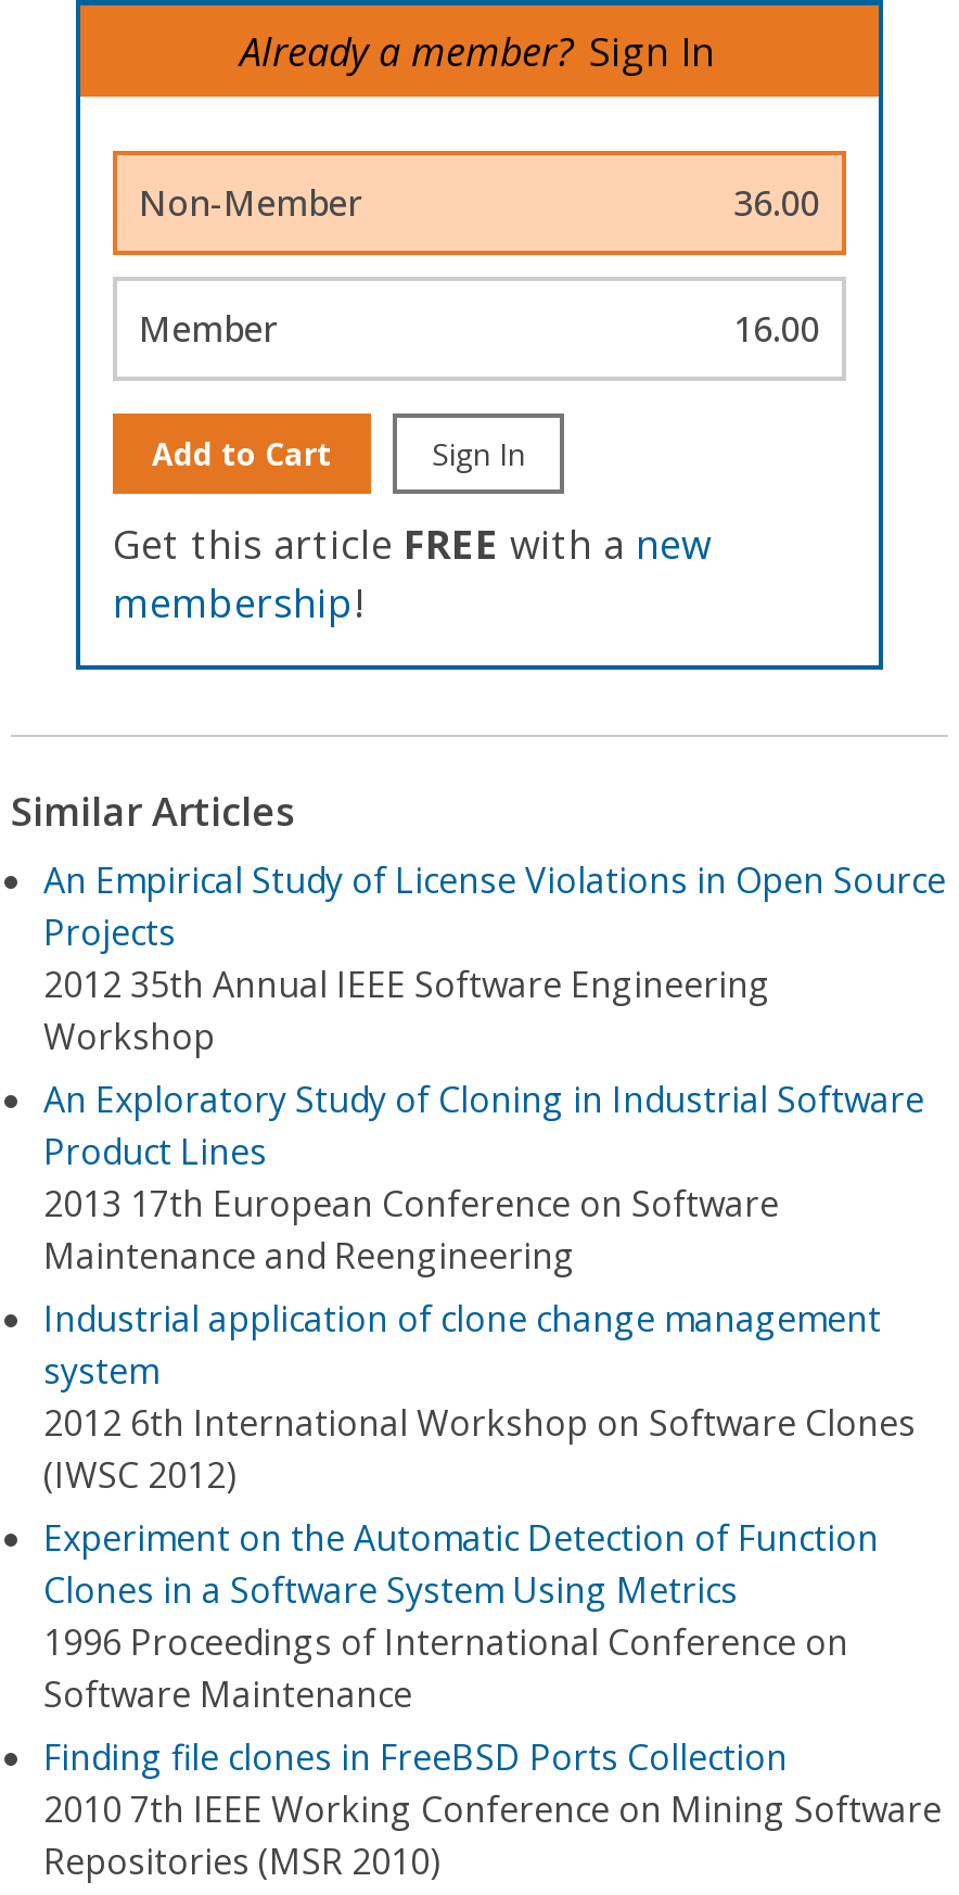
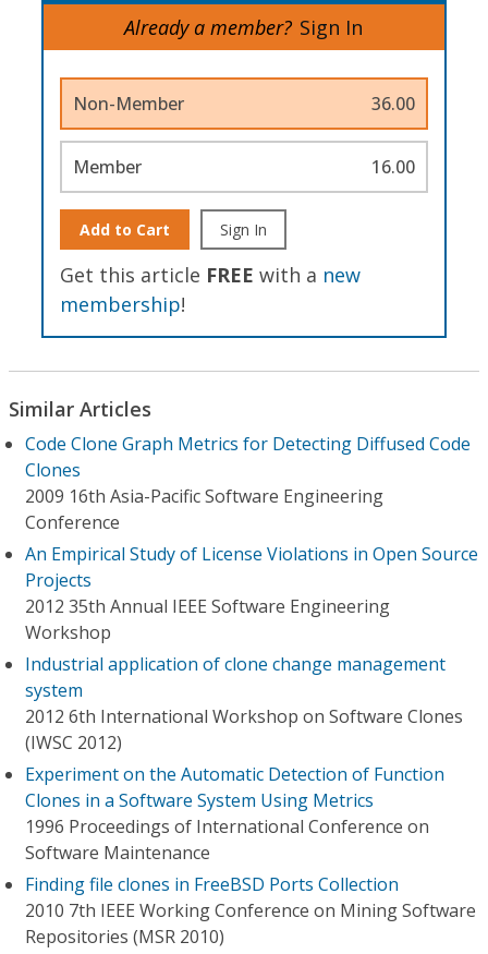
none -> [25,432,471,534] Code Clone Graph Metrics for Detecting Diffused Code | Clones | 2009 16th Asia-Pacific Software Engineering | Conference
moved [43,856,946,1060] -> [25,542,478,644]: An Empirical Study of License Violations in Open Source | Projects | 2012 35th Annual IEEE Software Engineering | Workshop
[43,1076,924,1280] An Exploratory Study of Cloning in Industrial Software | Product Lines | 2013 17th European Conference on Software | Maintenance and Reengineering -> none

